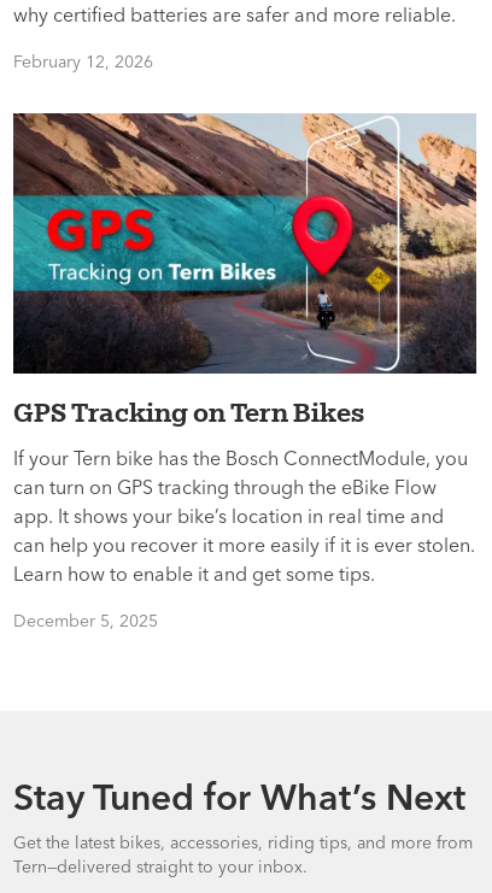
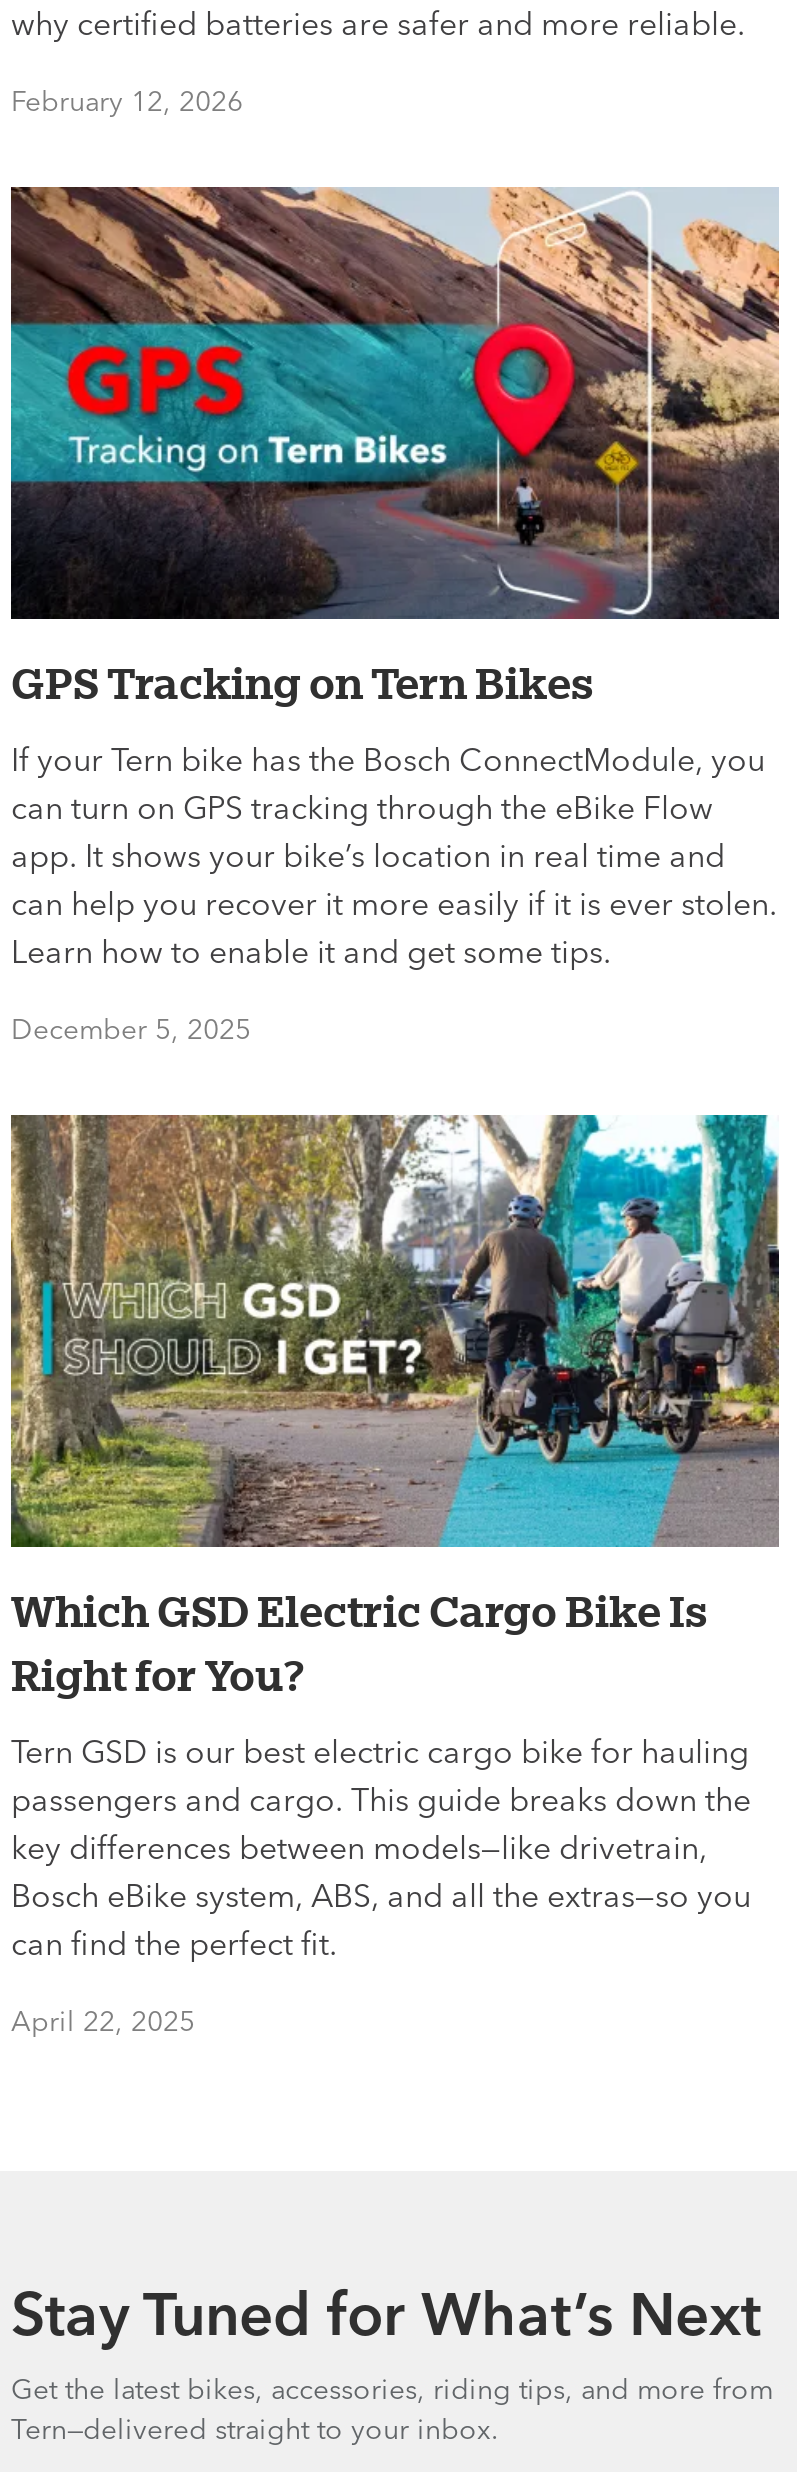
none -> [9,1113,781,2037] [image] | Which GSD Electric Cargo Bike Is | Right for You? | Tern GSD is our best electric cargo bike for hauling | passengers and cargo. This guide breaks down the | key differences between models—like drivetrain, | Bosch eBike system, ABS, and all the extras—so you | can find the perfect fit. | April 22, 2025

